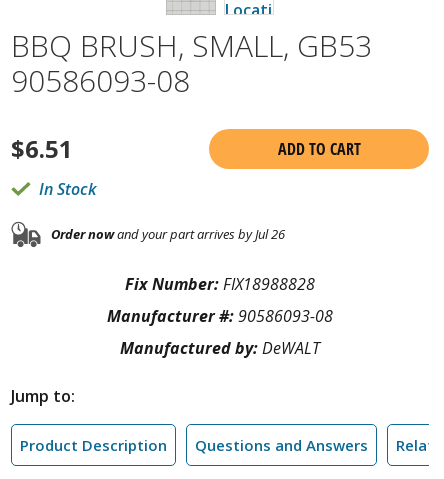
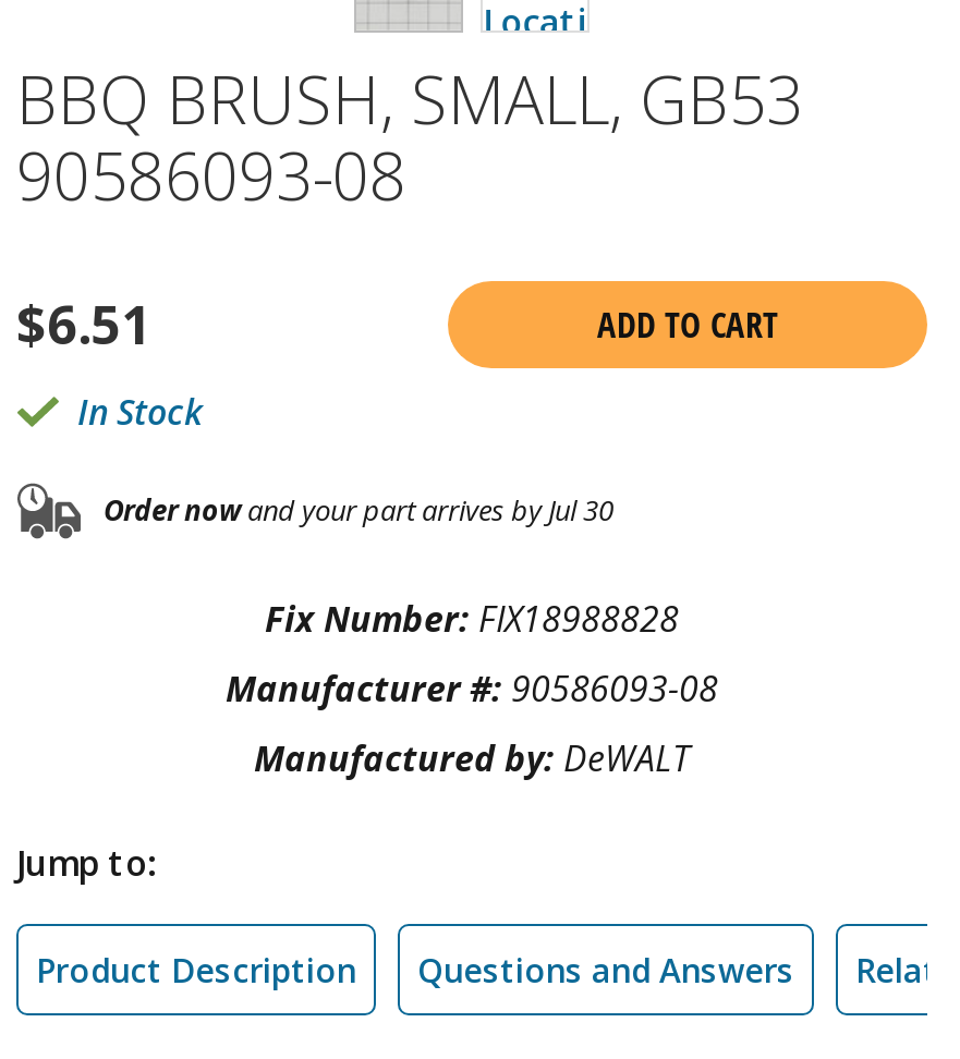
[51,225,285,243] Order nowand your part arrives by Jul 26 -> [104,491,613,530] Order nowand your part arrives by Jul 30

